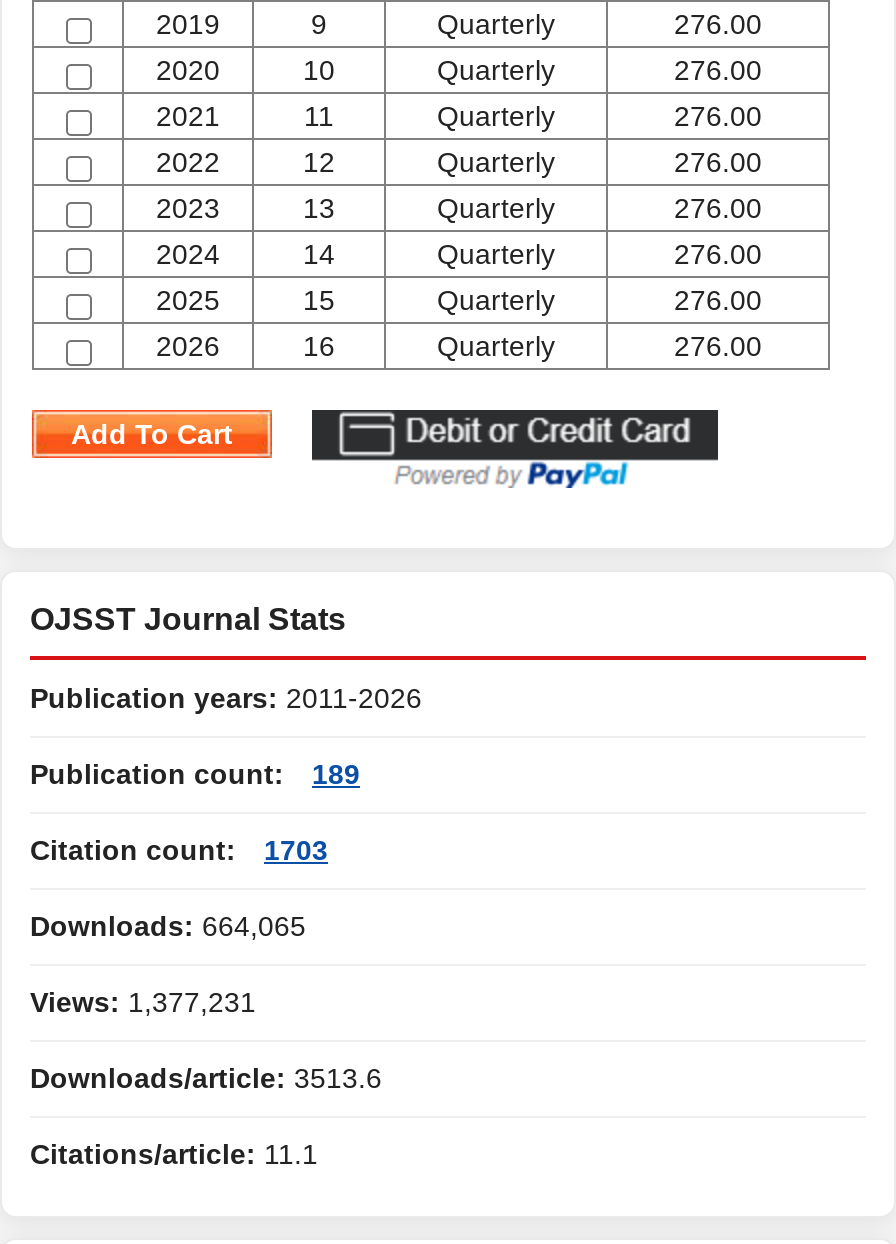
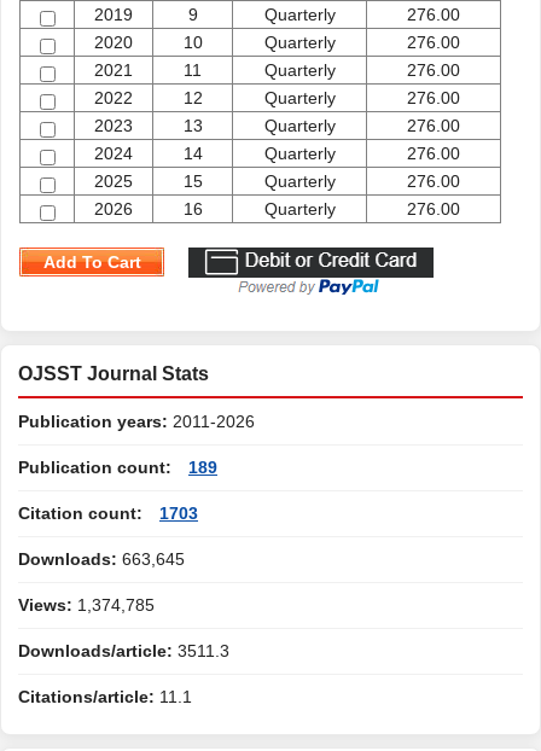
[30,910,306,942] Downloads: 664,065 -> [18,549,185,569] Downloads: 663,645
[30,986,256,1018] Views: 1,377,231 -> [18,595,155,615] Views: 1,374,785
[30,1062,382,1094] Downloads/article: 3513.6 -> [18,641,229,660] Downloads/article: 3511.3

